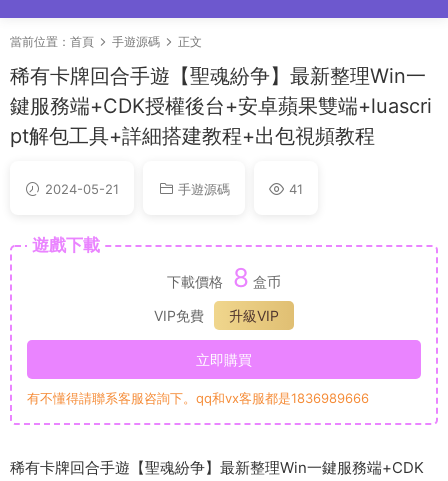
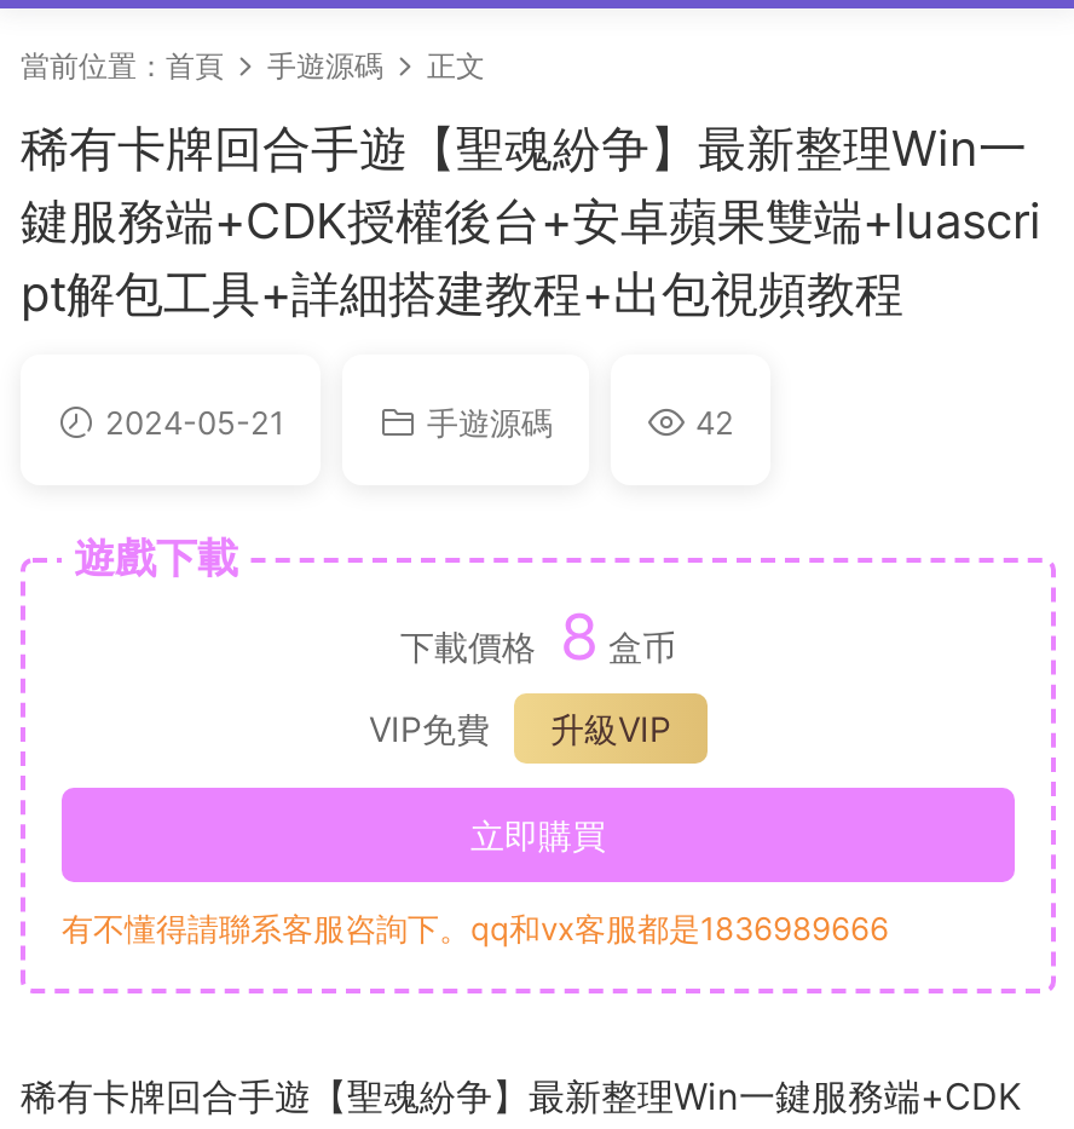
[285,181,303,197] 41 -> [686,403,734,442] 42

